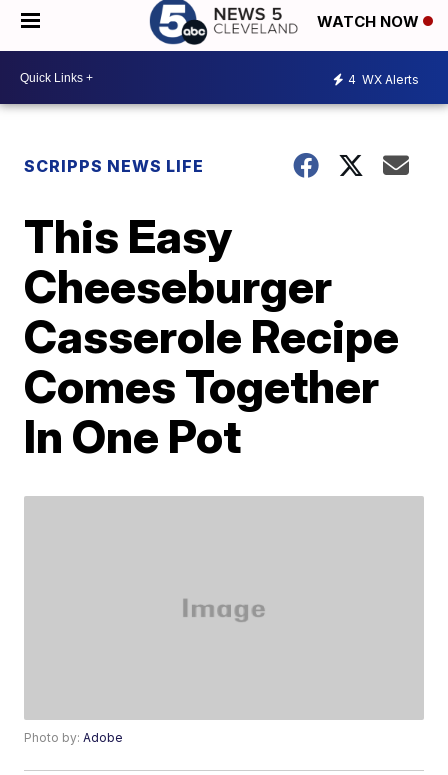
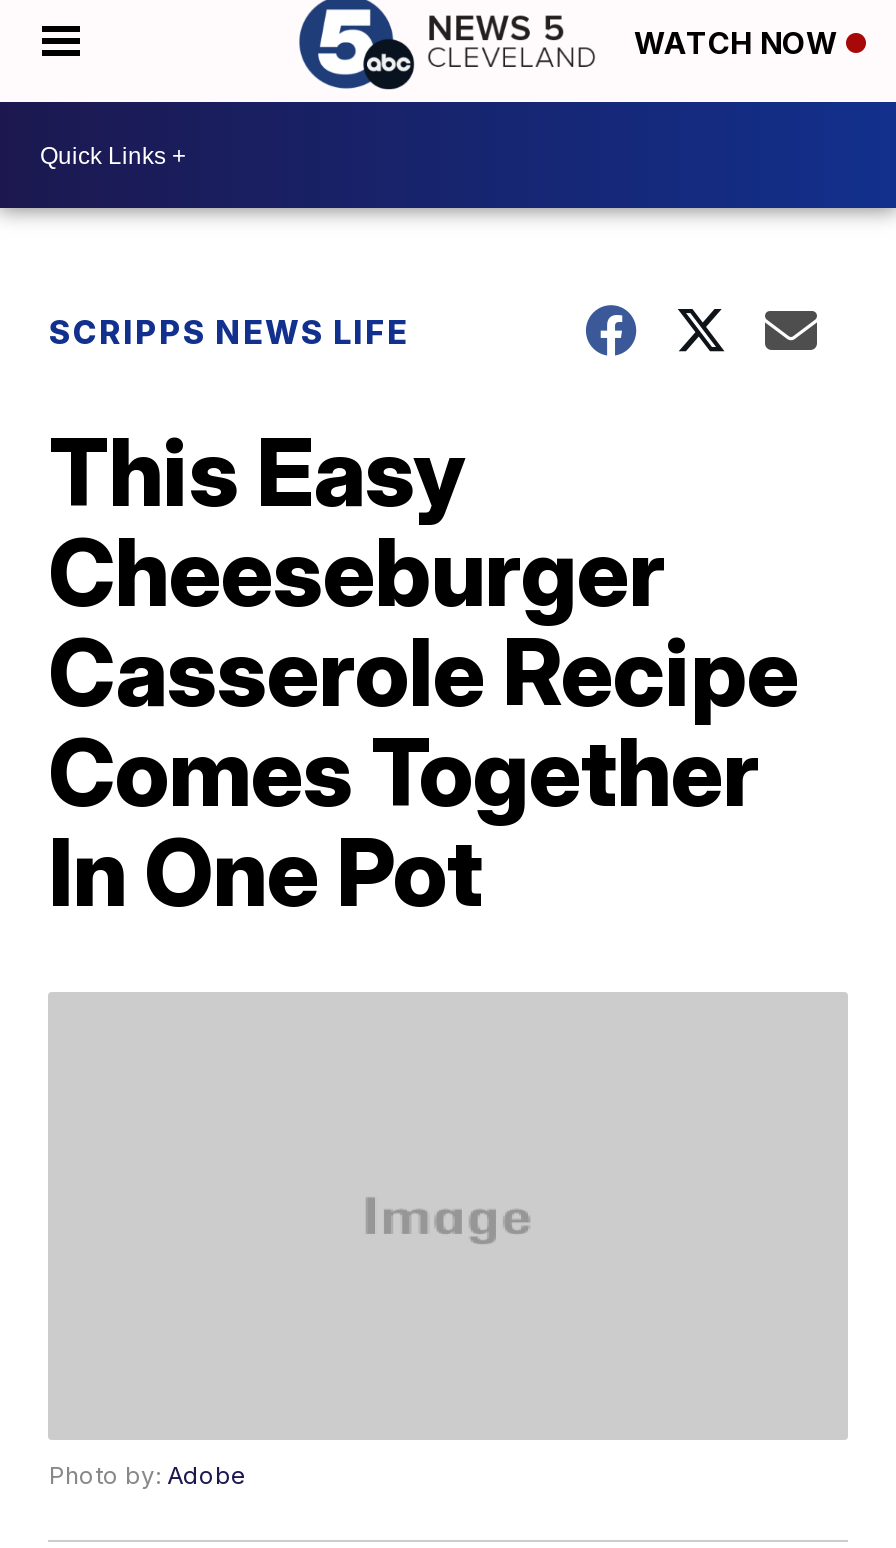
[348,71,419,86] 4 WX Alerts -> none

